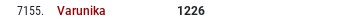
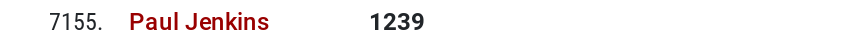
[57,4,205,18] Varunika | 1226 -> [129,8,425,36] Paul Jenkins | 1239

